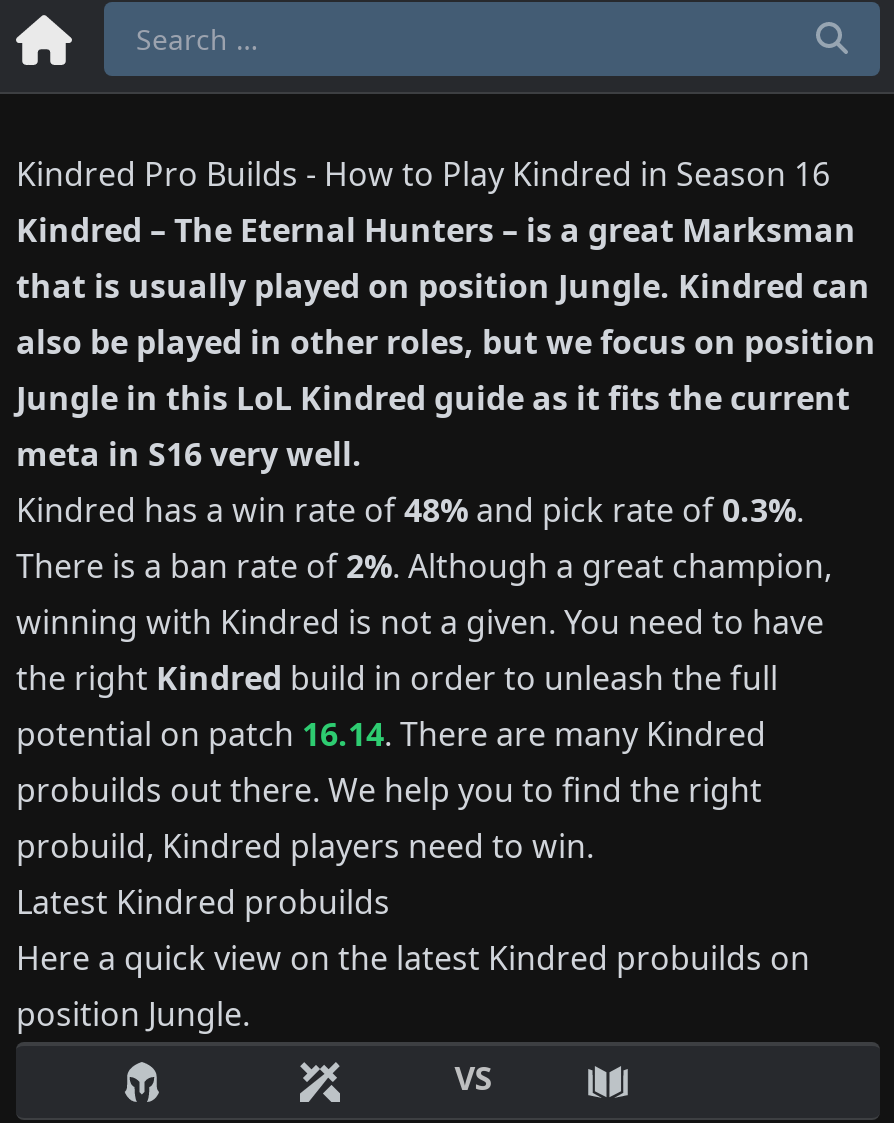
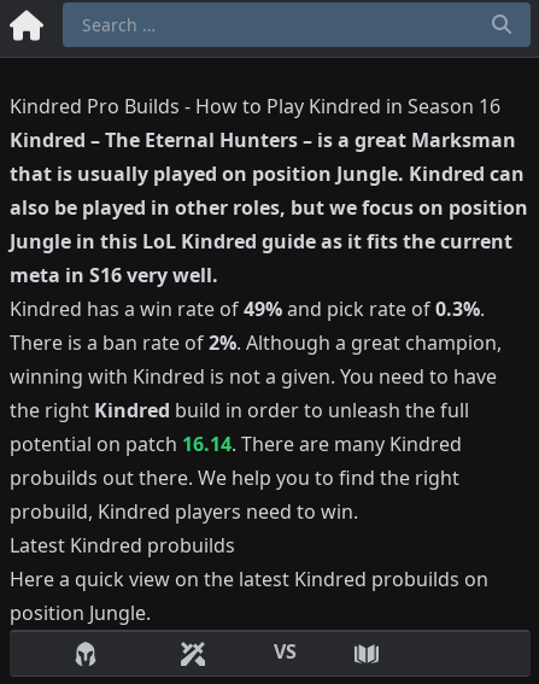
[16,488,804,532] Kindred has a win rate of 48% and pick rate of 0.3%. -> [10,296,485,322] Kindred has a win rate of 49% and pick rate of 0.3%.

